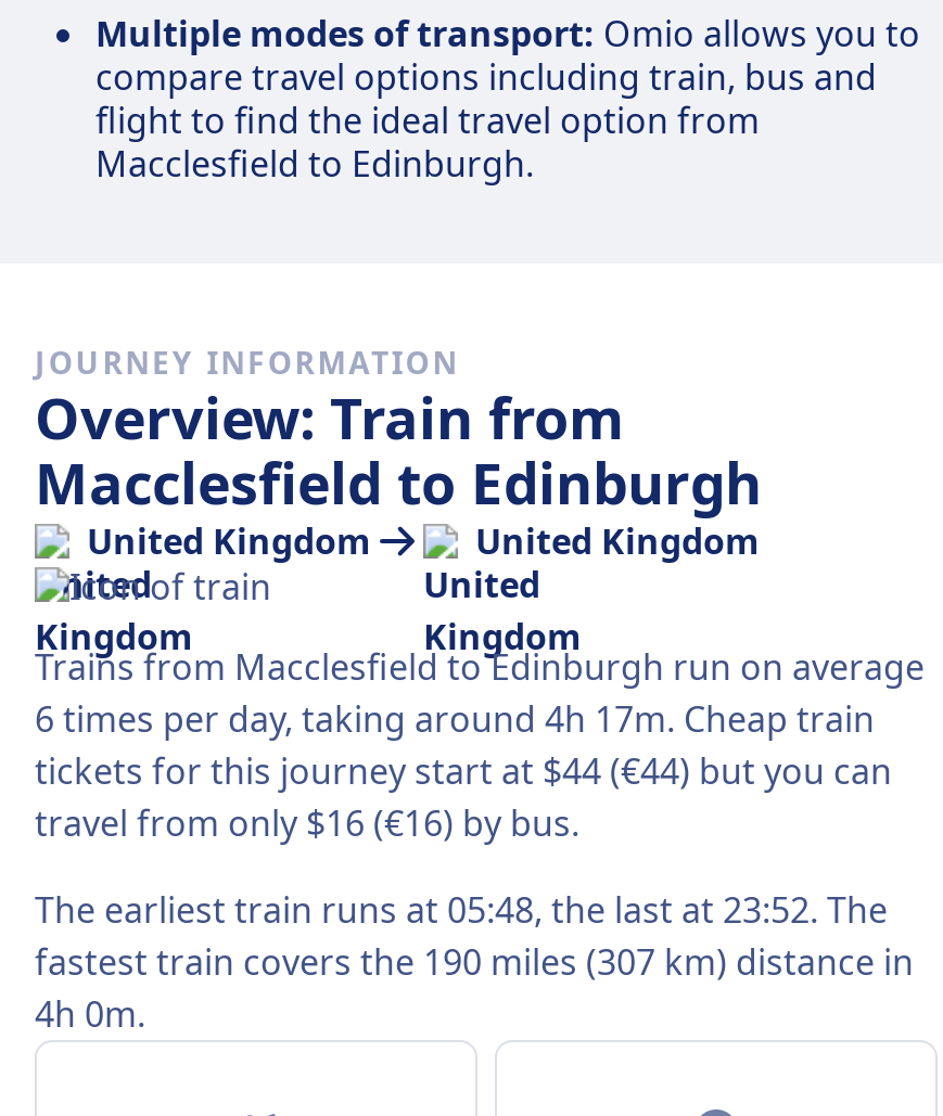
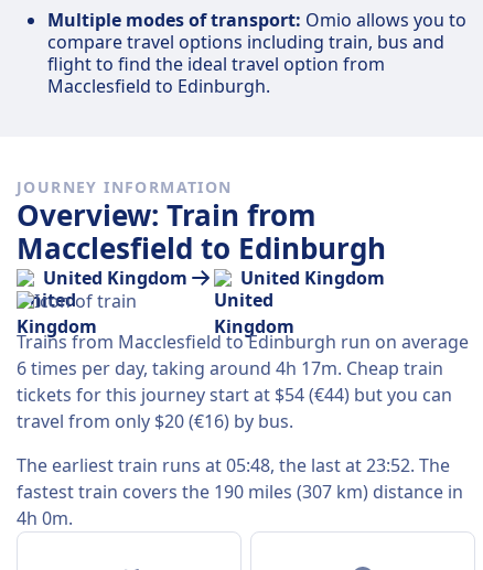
[35,747,892,795] tickets for this journey start at $44 (€44) but you can -> [17,383,452,407] tickets for this journey start at $54 (€44) but you can
[35,799,579,847] travel from only $16 (€16) by bus. -> [17,409,293,433] travel from only $20 (€16) by bus.

